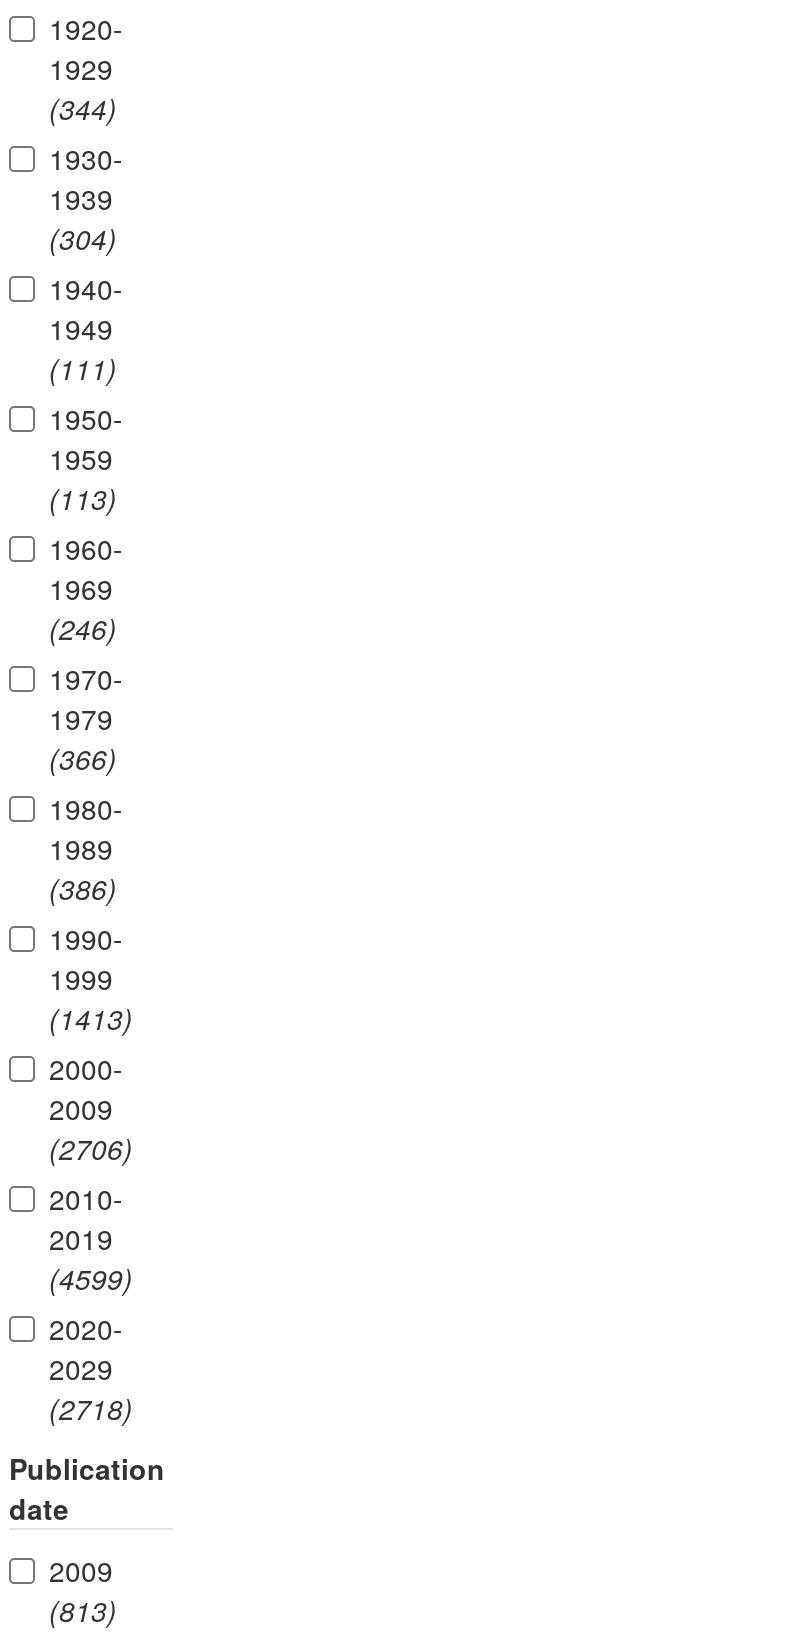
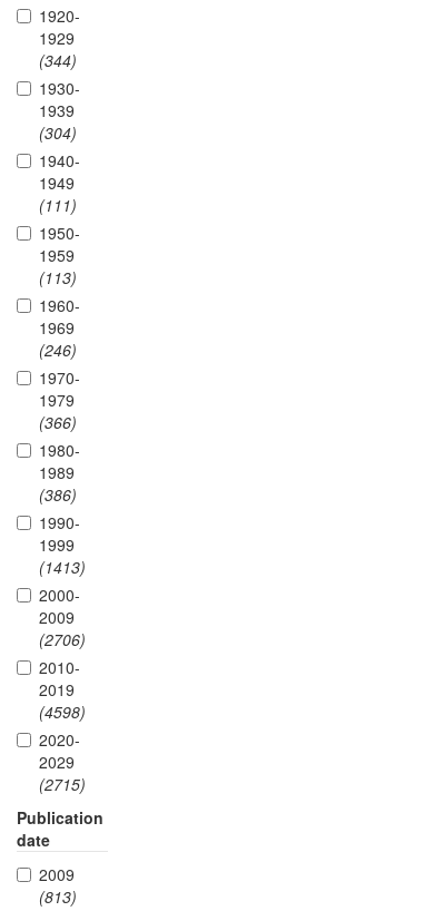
[49,1258,133,1298] (4599) -> [39,701,86,723] (4598)
[49,1388,133,1428] (2718) -> [39,773,86,795] (2715)

